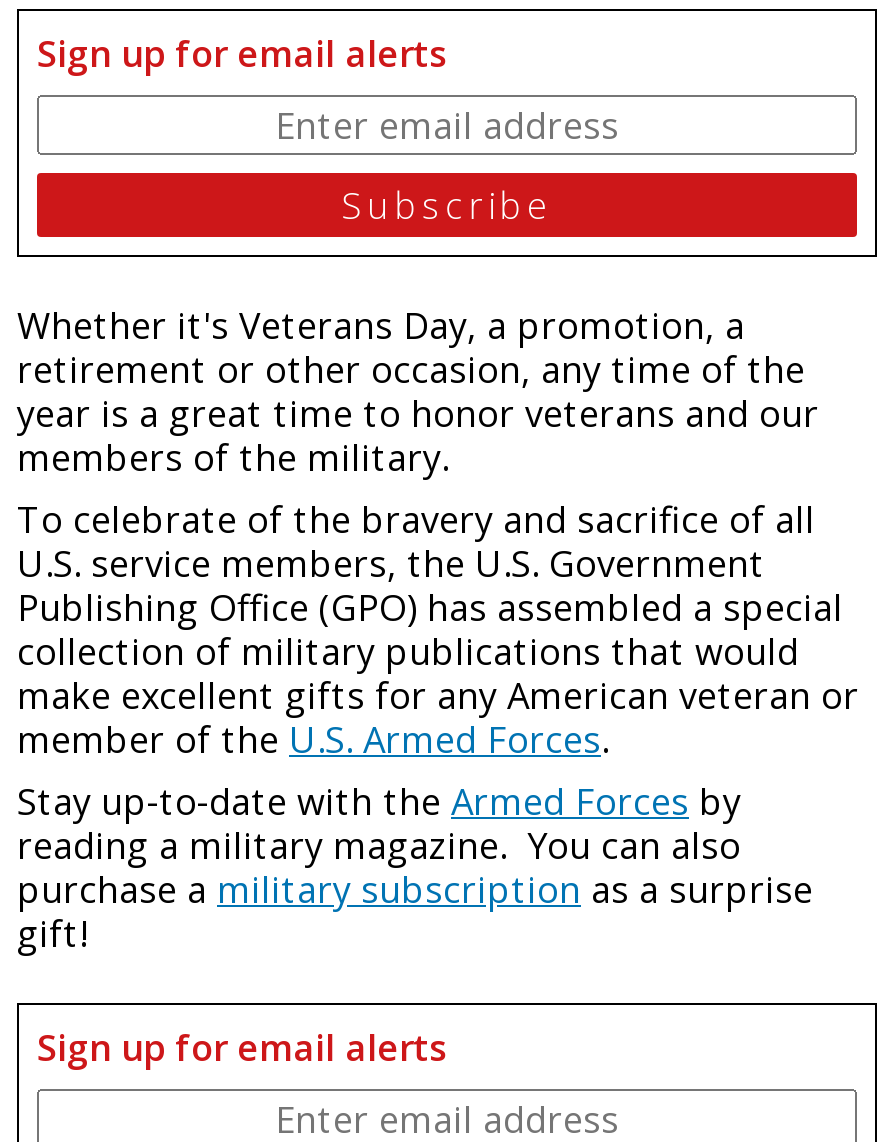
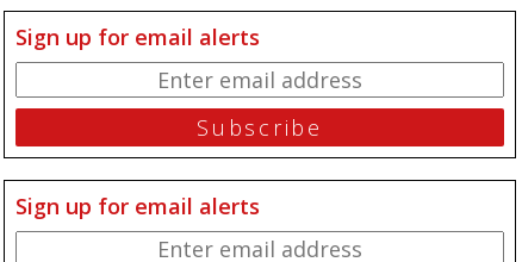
[17,300,859,956] Whether it's Veterans Day, a promotion, a | retirement or other occasion, any time of the | year is a great time to honor veterans and our | members of the military. | To celebrate of the bravery and sacrifice of all | U.S. service members, the U.S. Government | Publishing Office (GPO) has assembled a special | collection of military publications that would | make excellent gifts for any American veteran or | member of the U.S. Armed Forces. | Stay up-to-date with the Armed Forces by | reading a military magazine. You can also | purchase a military subscription as a surprise | gift! -> none

